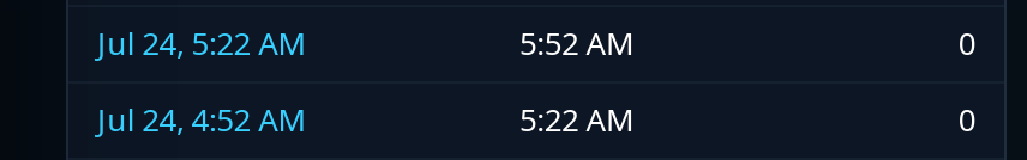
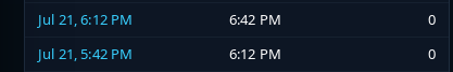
[97,22,635,65] Jul 24, 5:22 AM | 5:52 AM -> [38,10,281,29] Jul 21, 6:12 PM | 6:42 PM
[97,98,635,141] Jul 24, 4:52 AM | 5:22 AM -> [38,44,281,64] Jul 21, 5:42 PM | 6:12 PM

